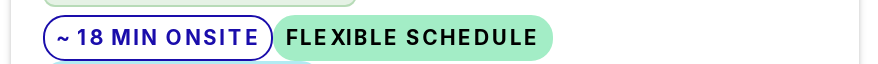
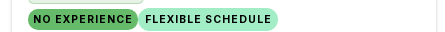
[55,25,261,51] ~ 18 MIN ONSITE -> [33,13,133,26] NO EXPERIENCE

